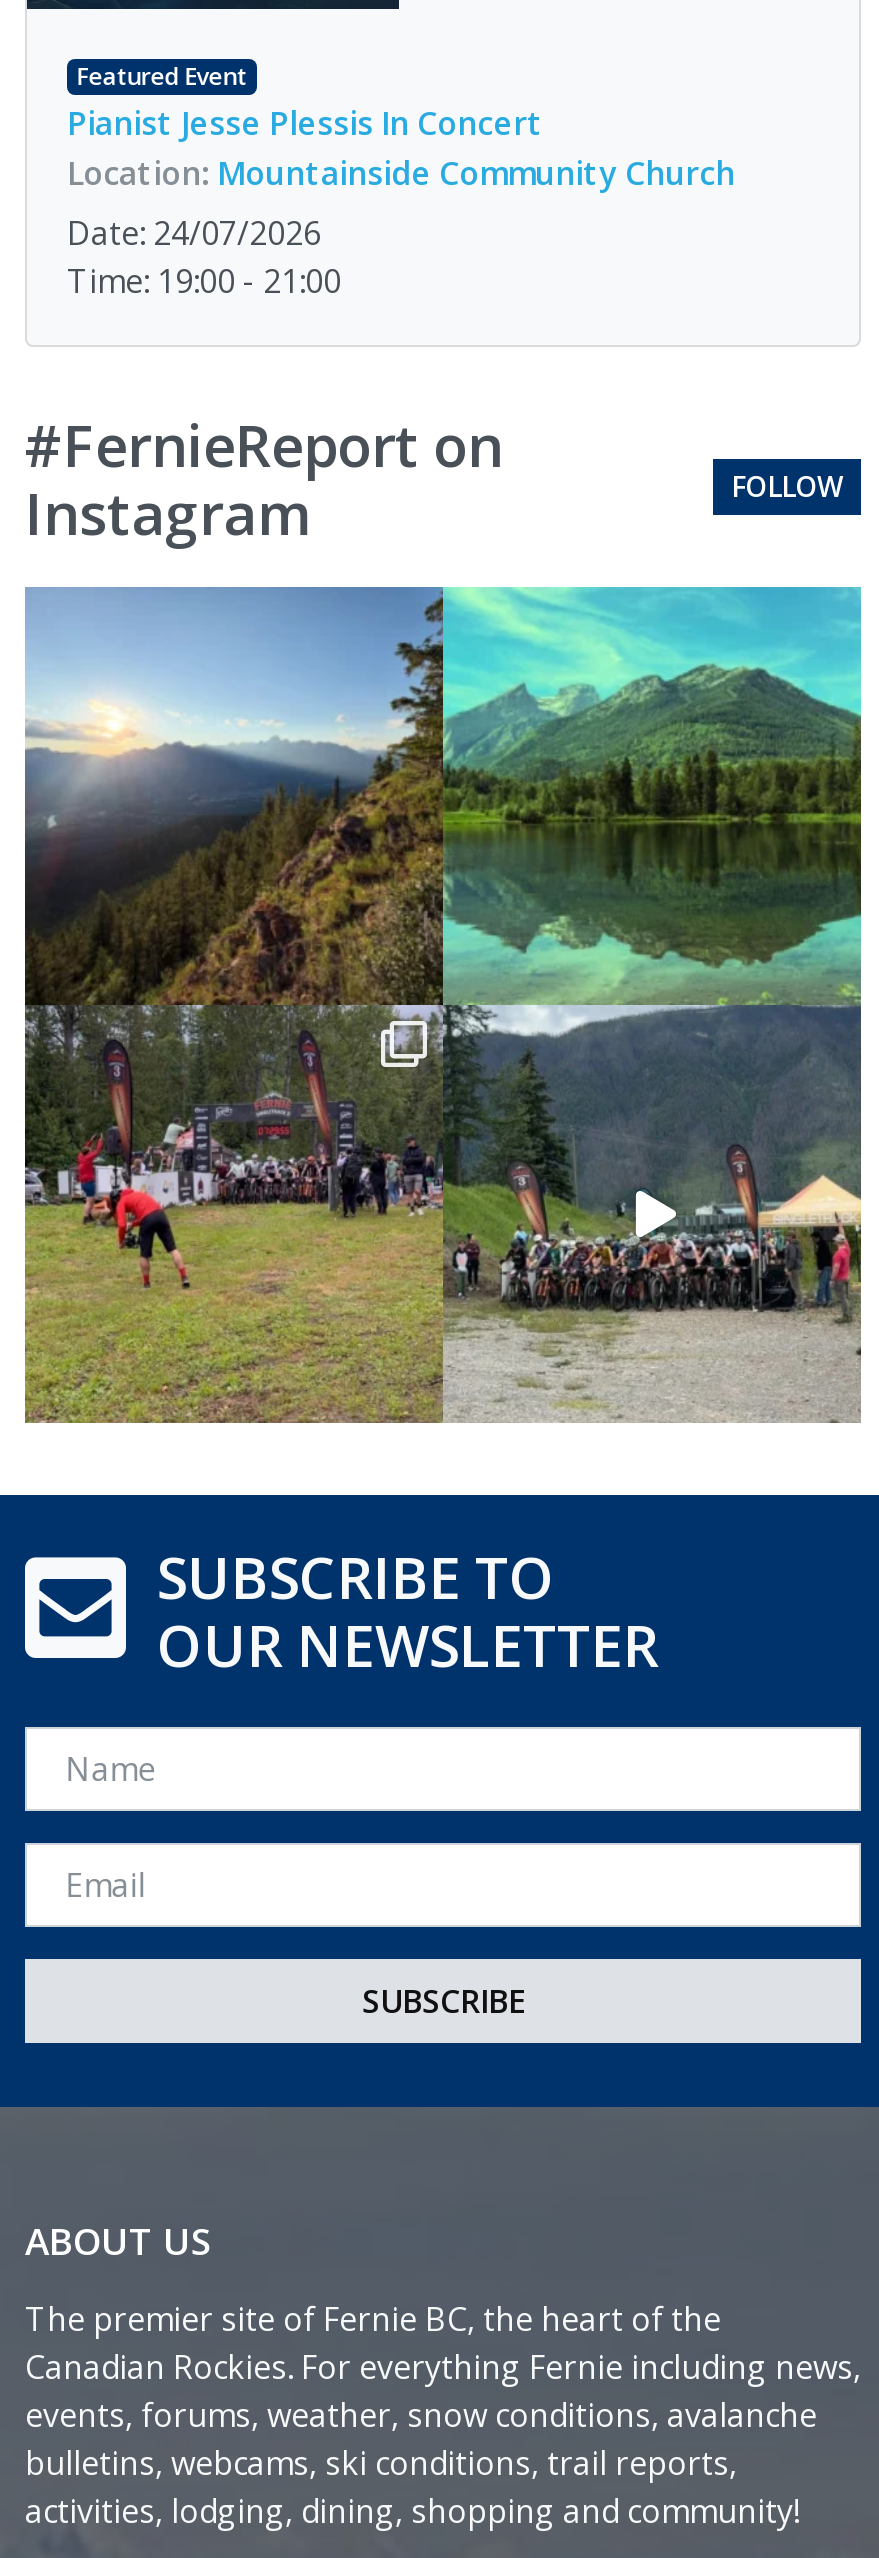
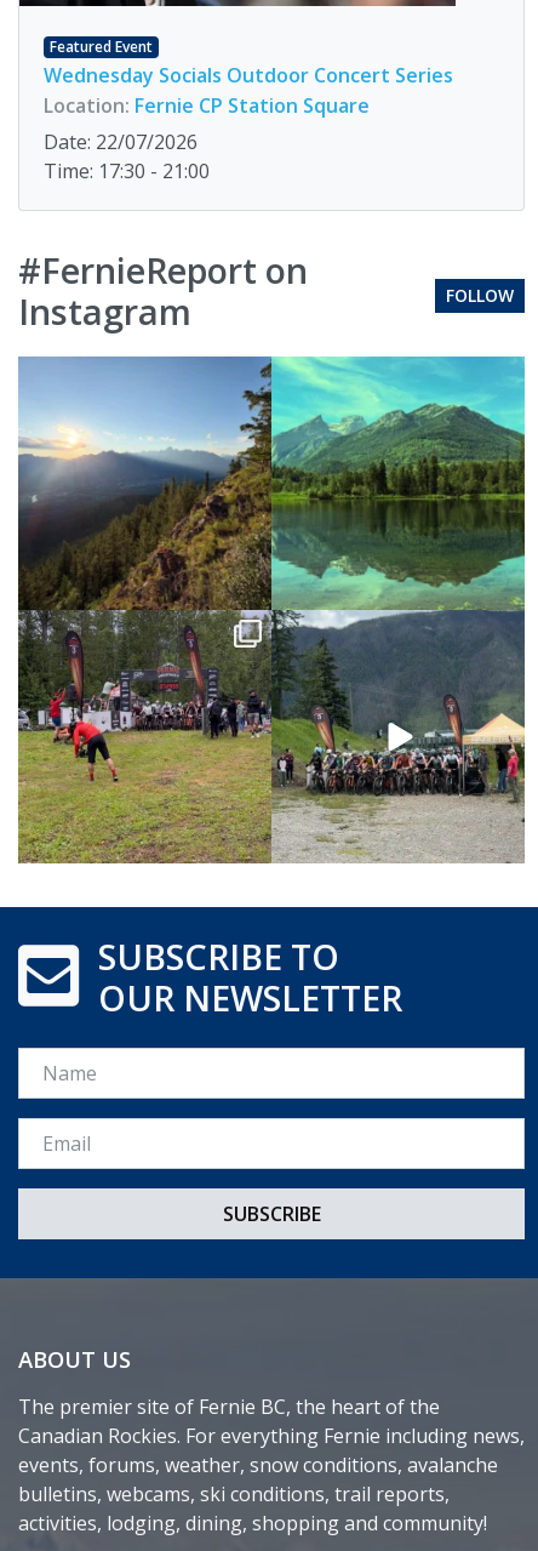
[67,102,735,304] Pianist Jesse Plessis In Concert | Location: Mountainside Community Church | Date: 24/07/2026 | Time: 19:00 - 21:00 -> [44,62,453,184] Wednesday Socials Outdoor Concert Series | Location: Fernie CP Station Square | Date: 22/07/2026 | Time: 17:30 - 21:00

